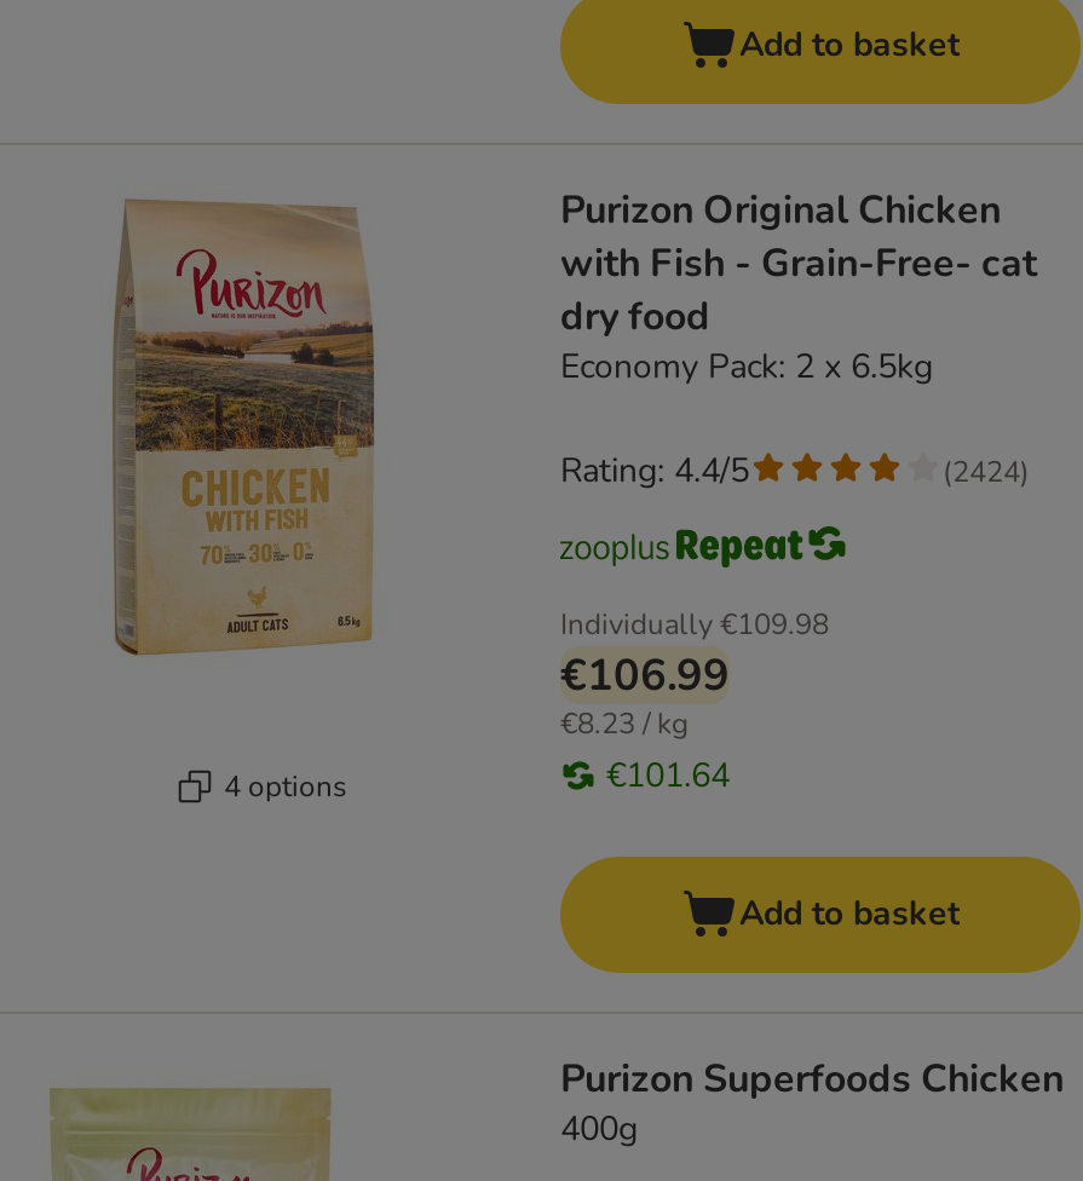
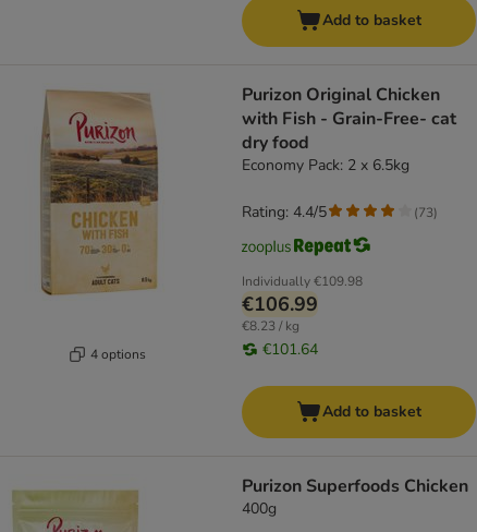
[943,452,1030,490] (2424) -> [414,203,438,221] (73)

